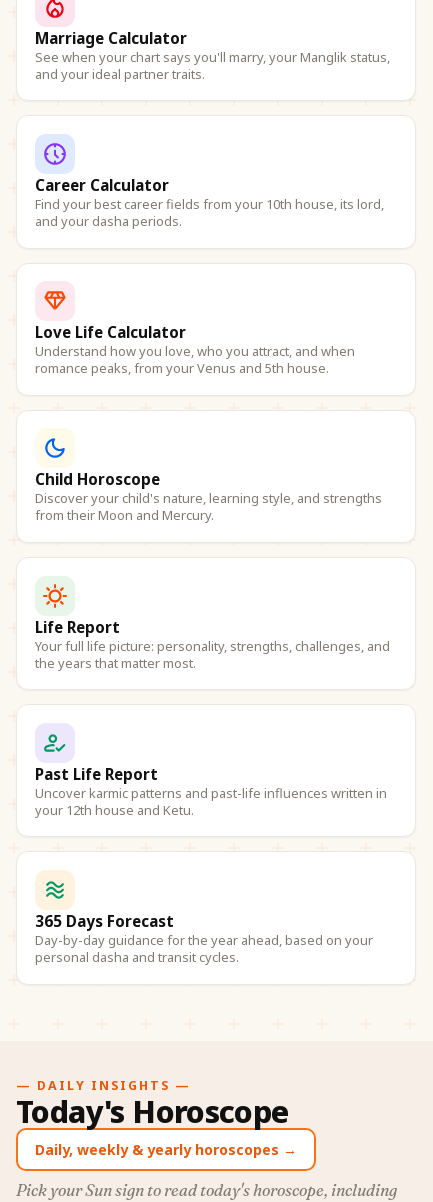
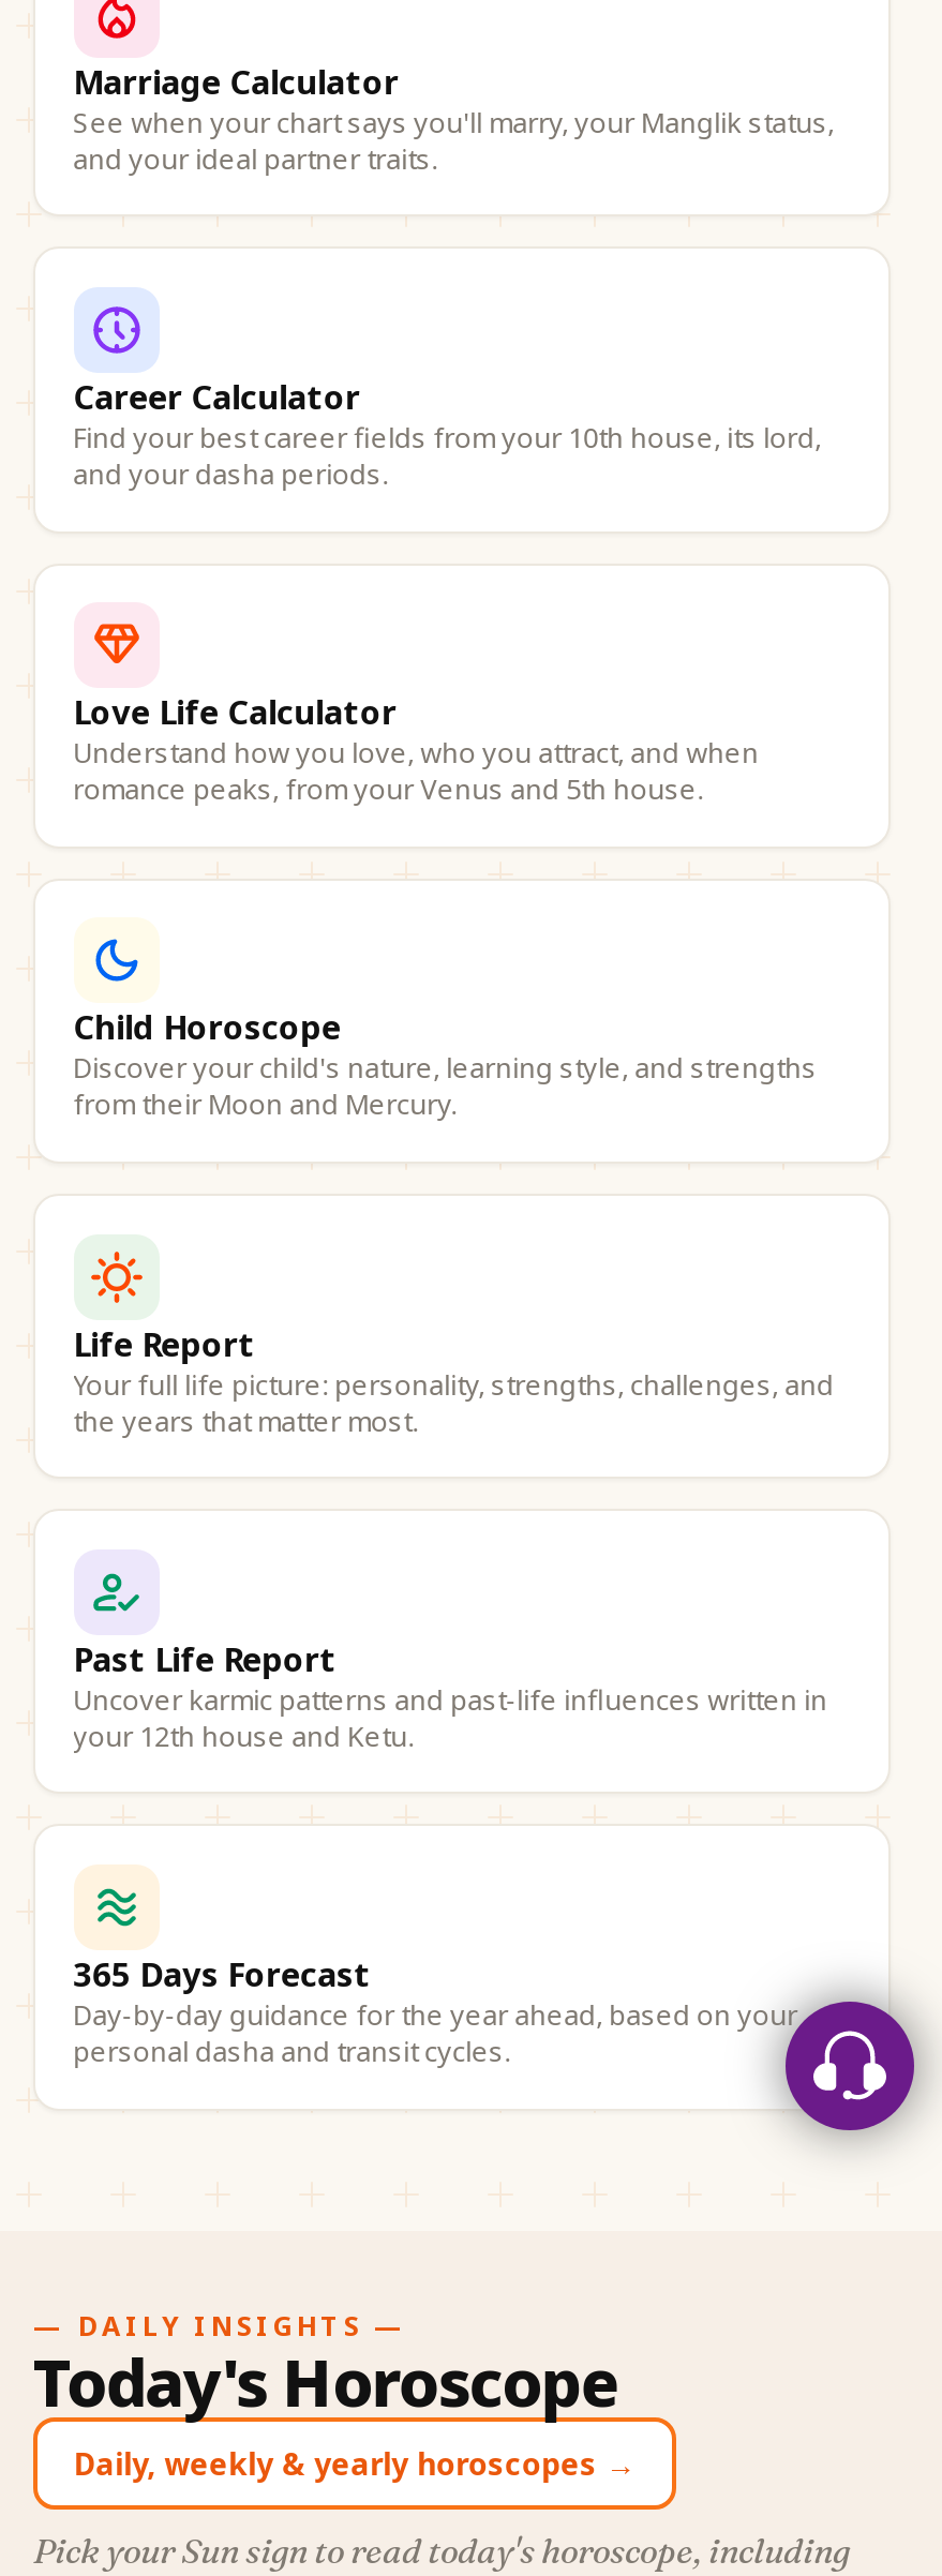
none -> [766,1982,933,2150] [image]

